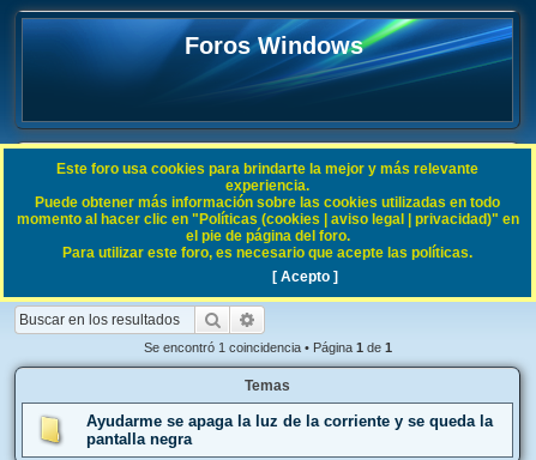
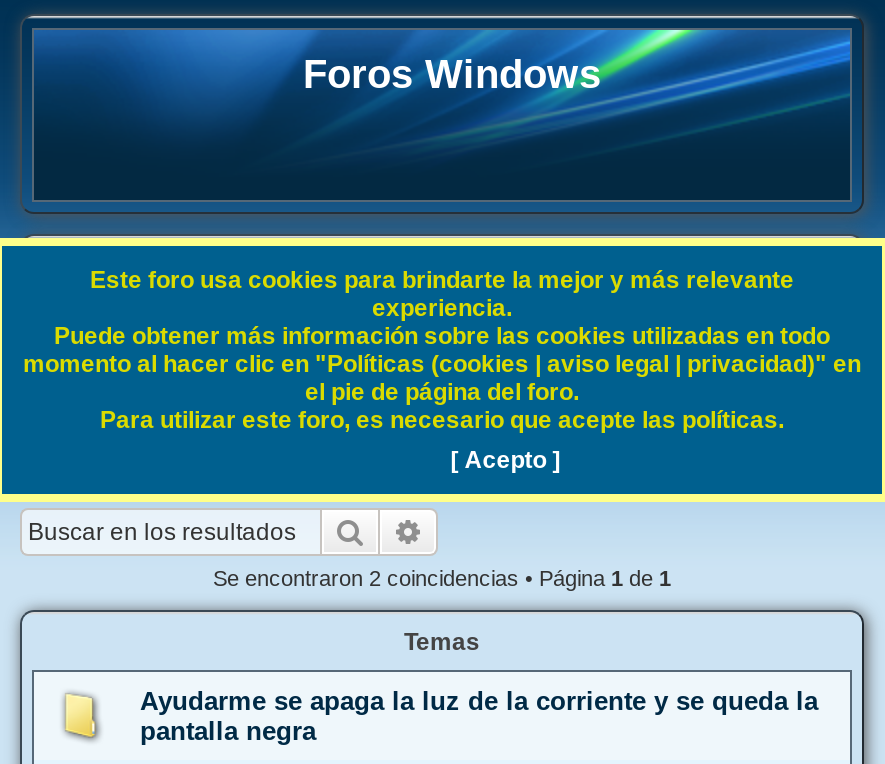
[143,340,392,354] Se encontró 1 coincidencia • Página 1 de 1 -> [213,565,671,589] Se encontraron 2 coincidencias • Página 1 de 1

